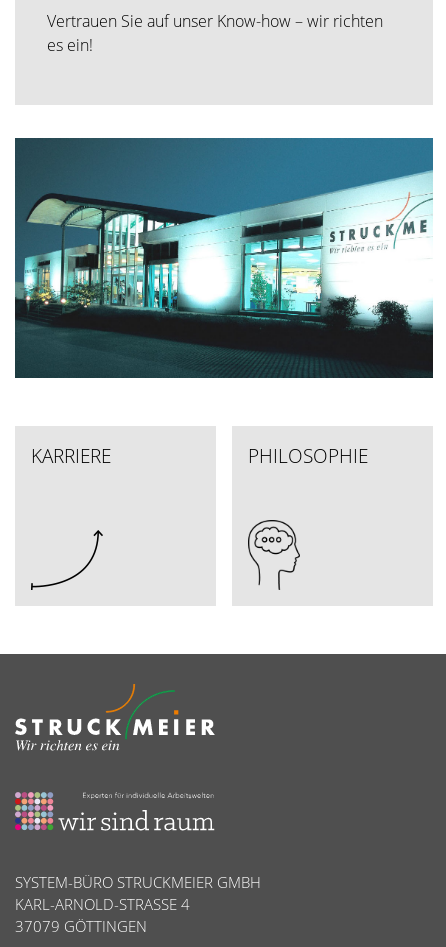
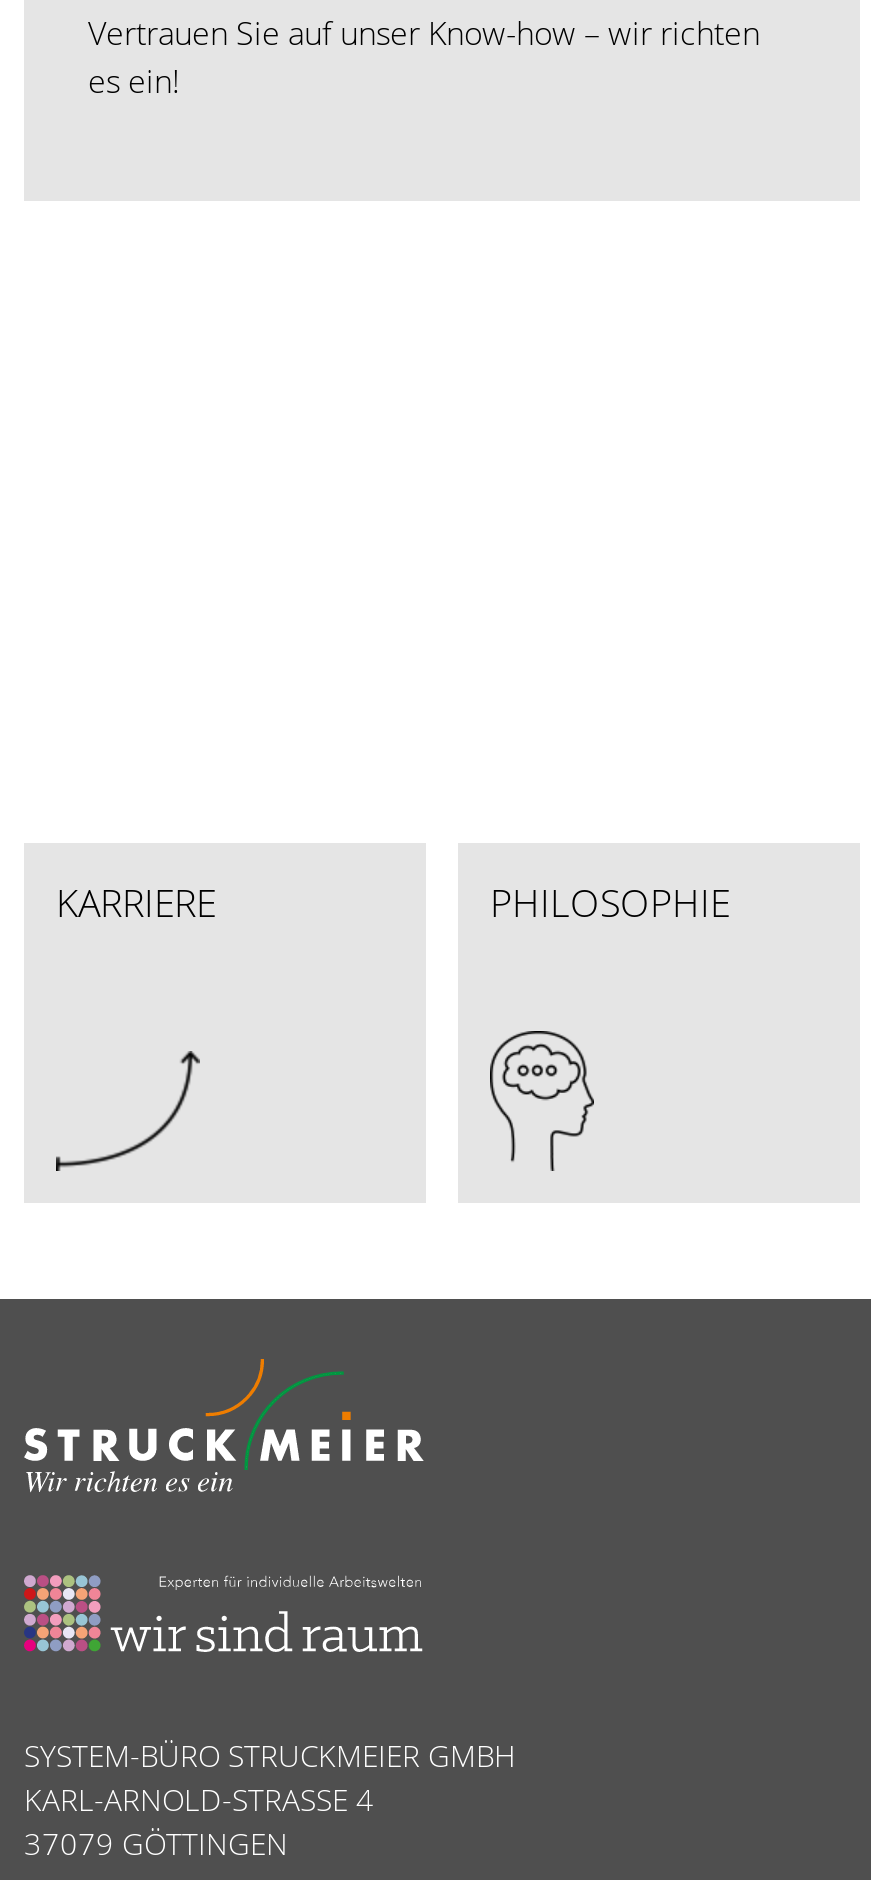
[14,137,434,379] [image] -> none

